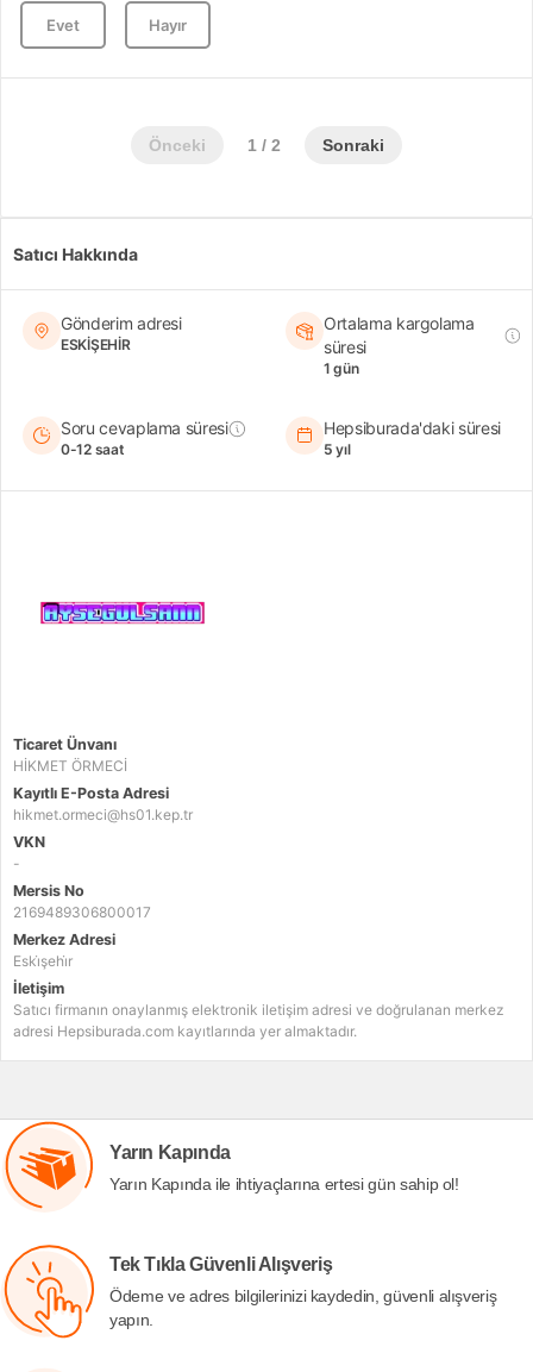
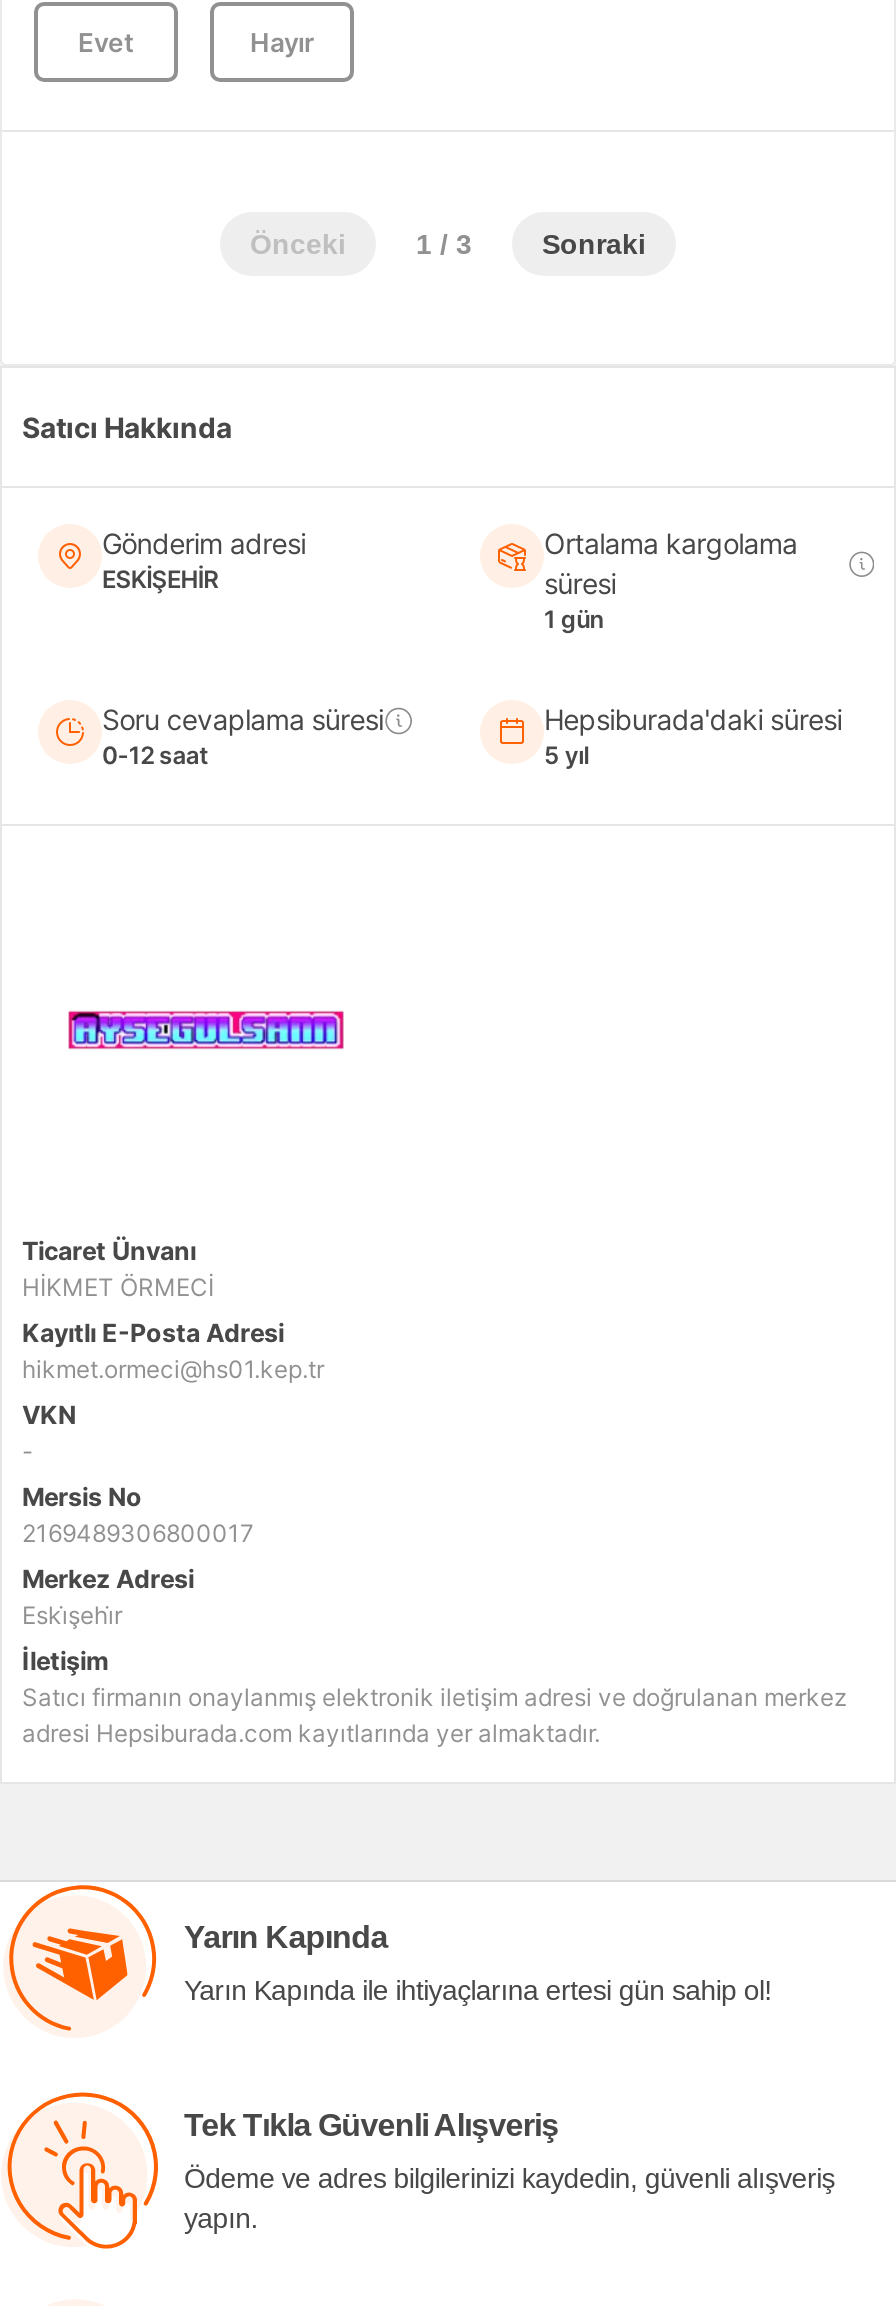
[247,136,281,155] 1 / 2 -> [416,228,472,260] 1 / 3

